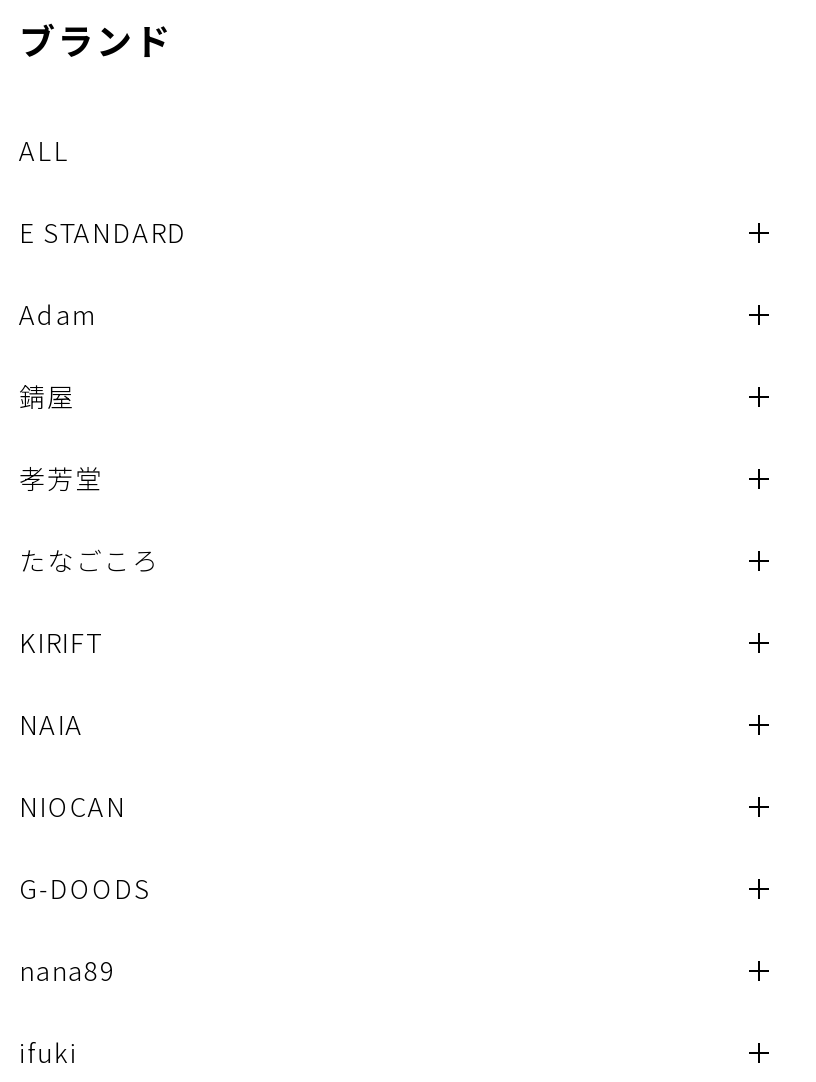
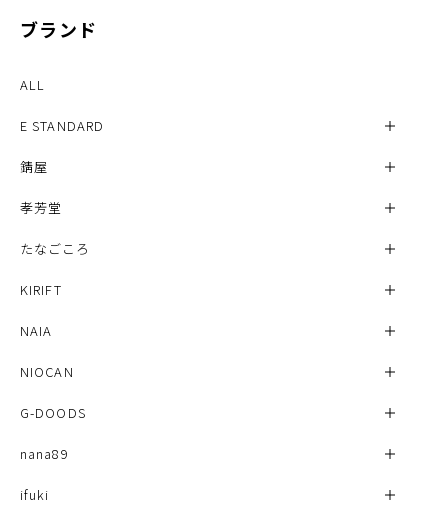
[19,295,96,333] Adam -> none

